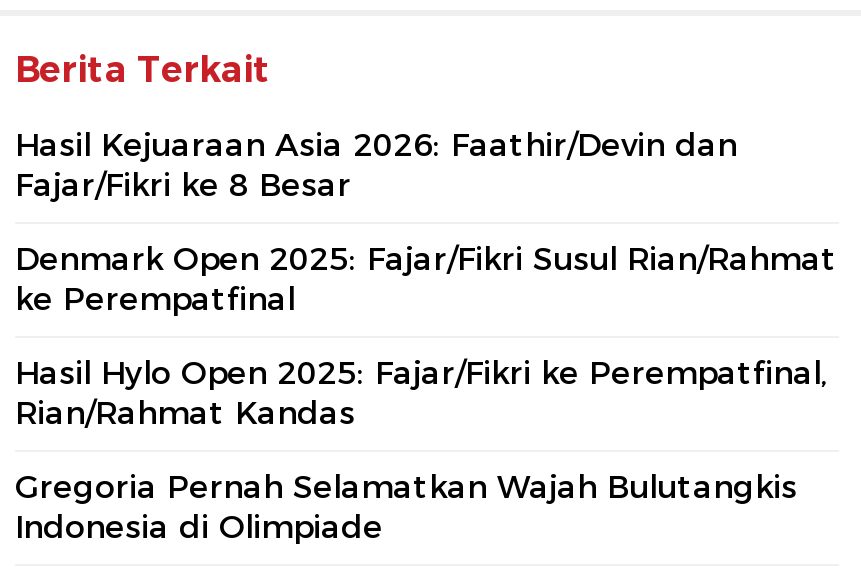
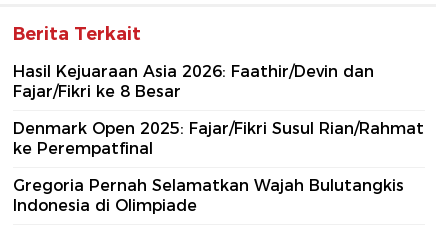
[15,354,829,432] Hasil Hylo Open 2025: Fajar/Fikri ke Perempatfinal, | Rian/Rahmat Kandas -> none

